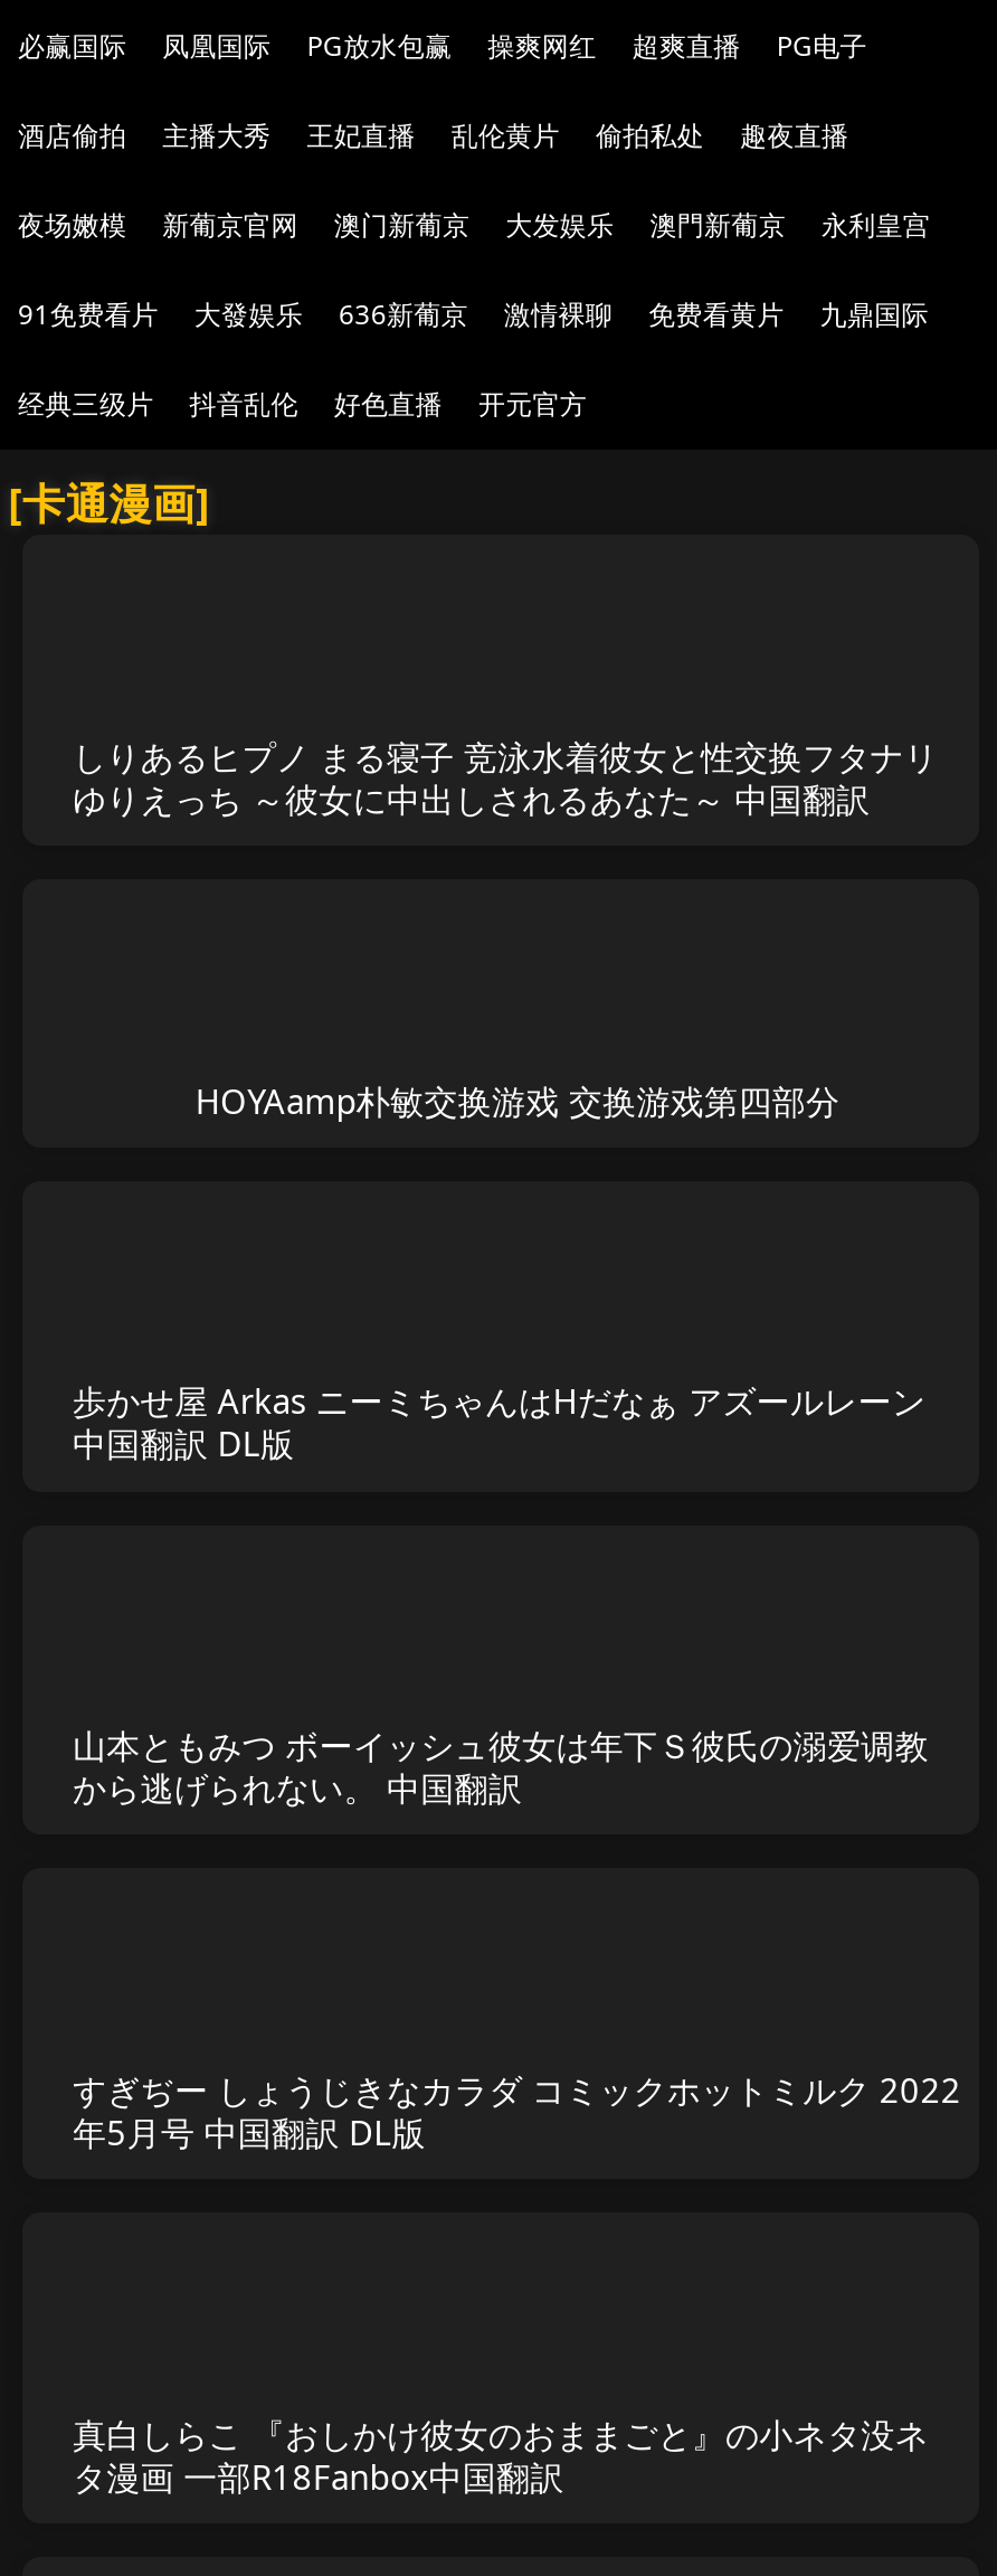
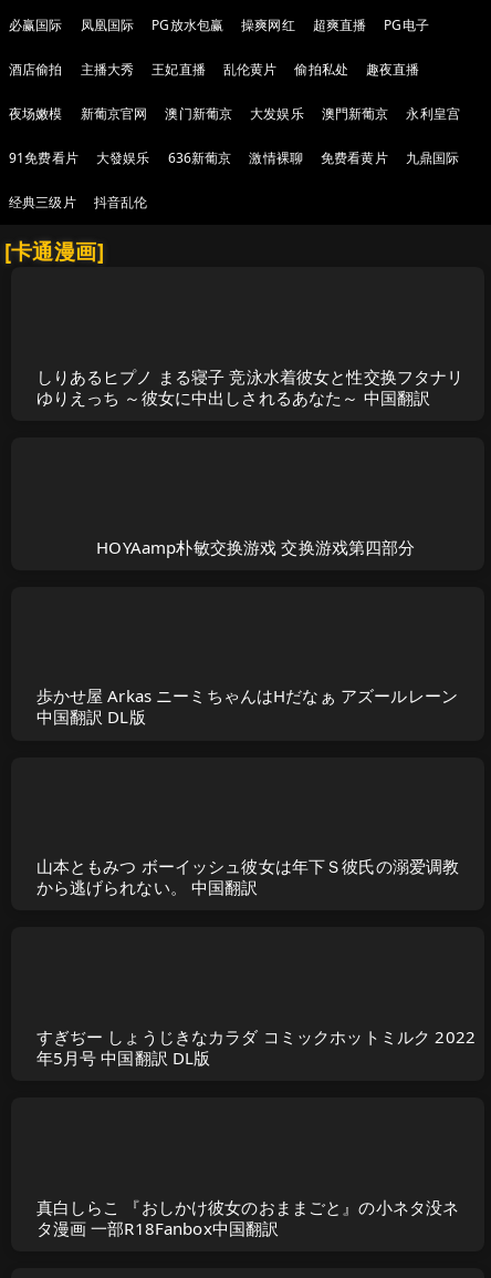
[334,385,587,423] 好色直播 | 开元官方 -> none

